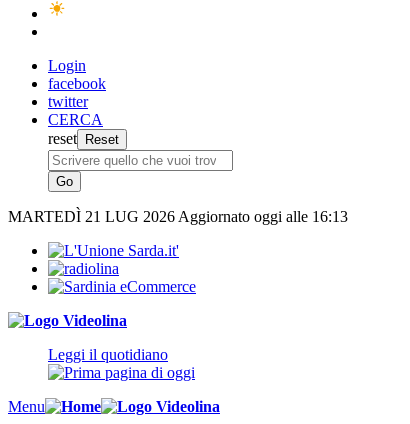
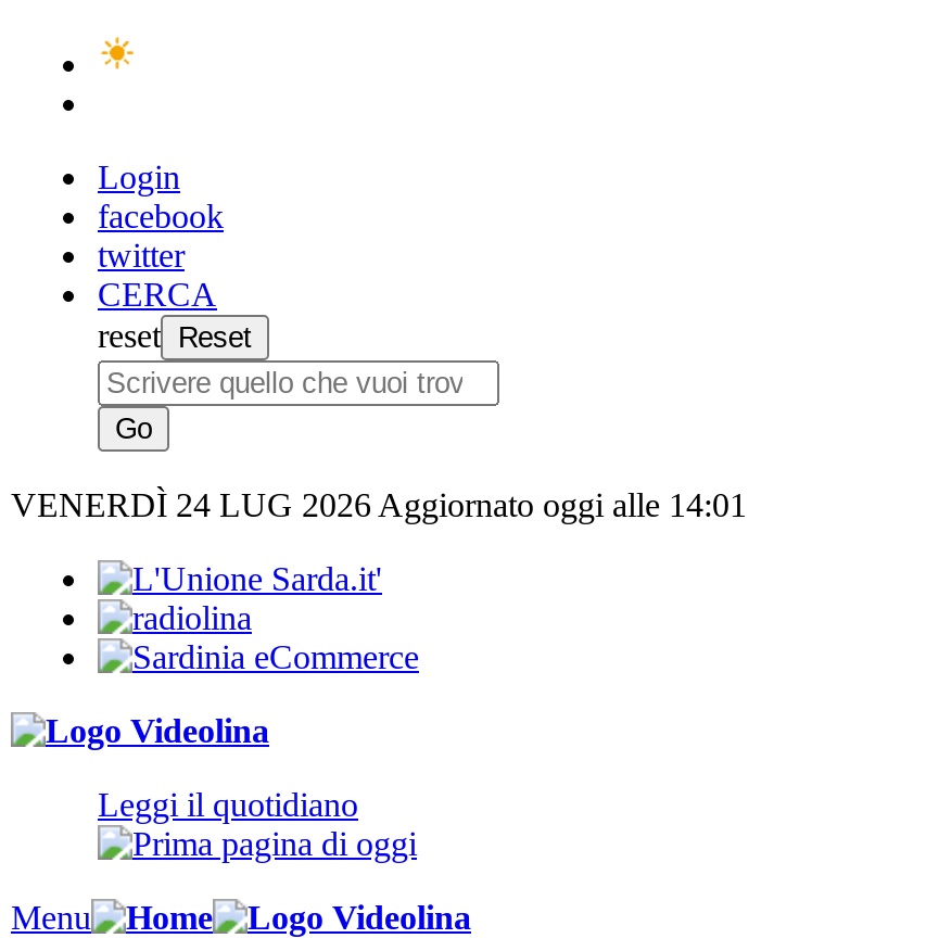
[8,208,348,225] MARTEDÌ 21 LUG 2026 Aggiornato oggi alle 16:13 -> [11,486,747,523] VENERDÌ 24 LUG 2026 Aggiornato oggi alle 14:01

